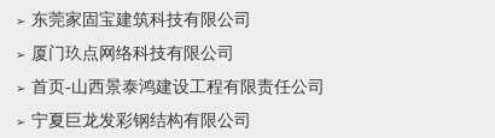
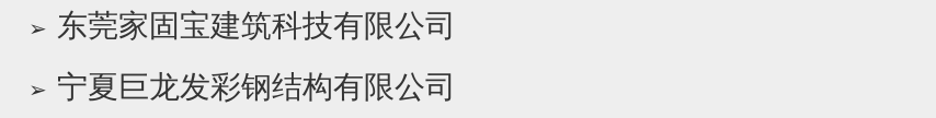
[31,44,325,96] 厦门玖点网络科技有限公司 | 首页-山西景泰鸿建设工程有限责任公司 -> none

